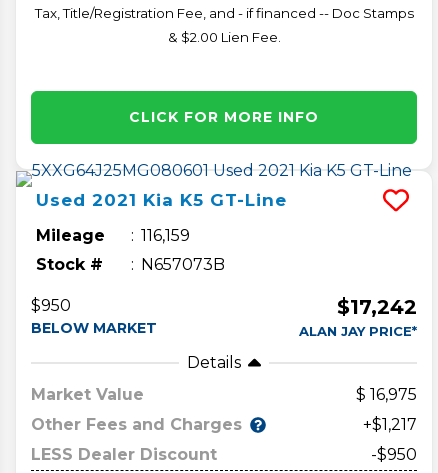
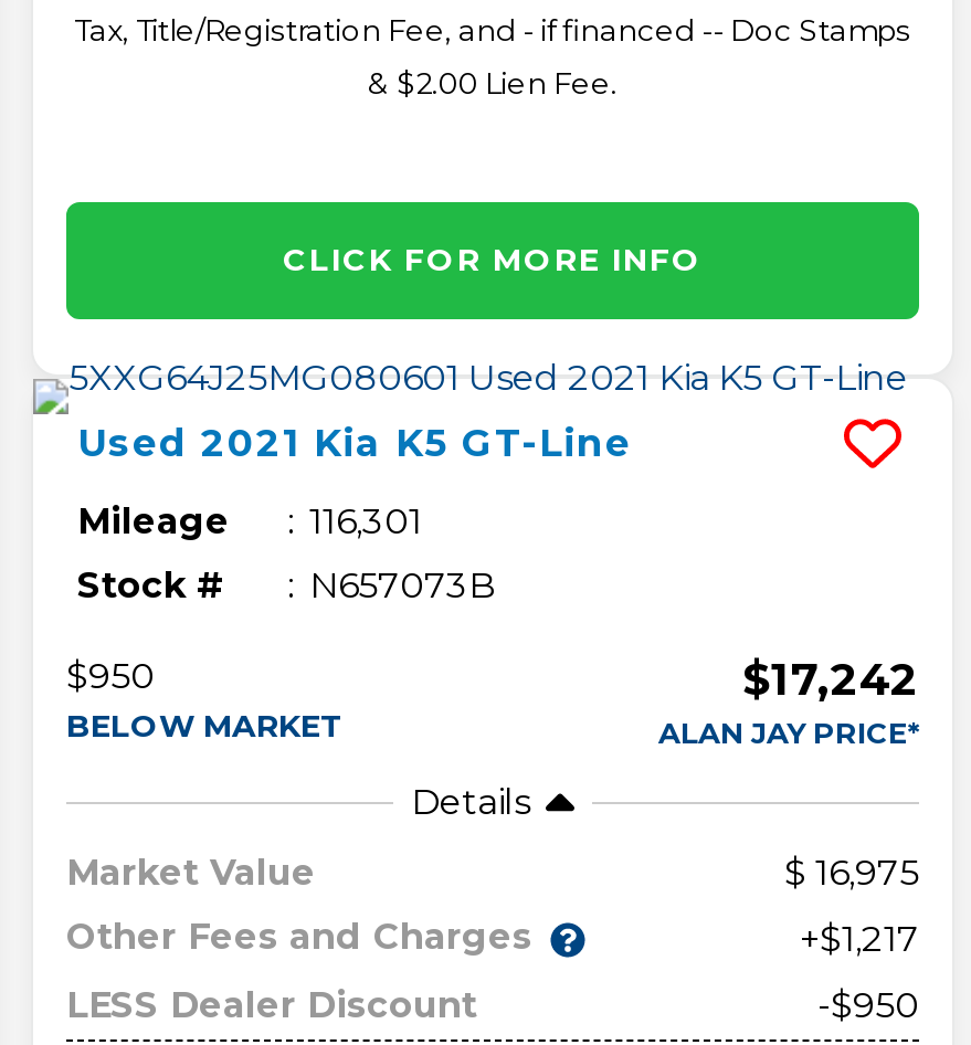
[36,226,190,245] Mileage 116,159 -> [77,499,422,541] Mileage 116,301

